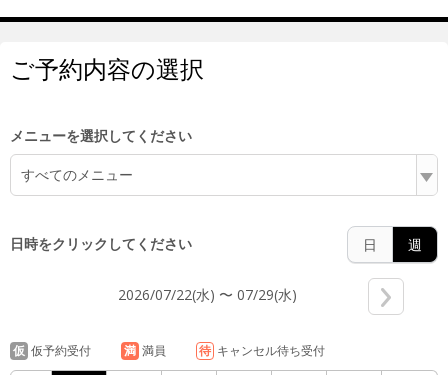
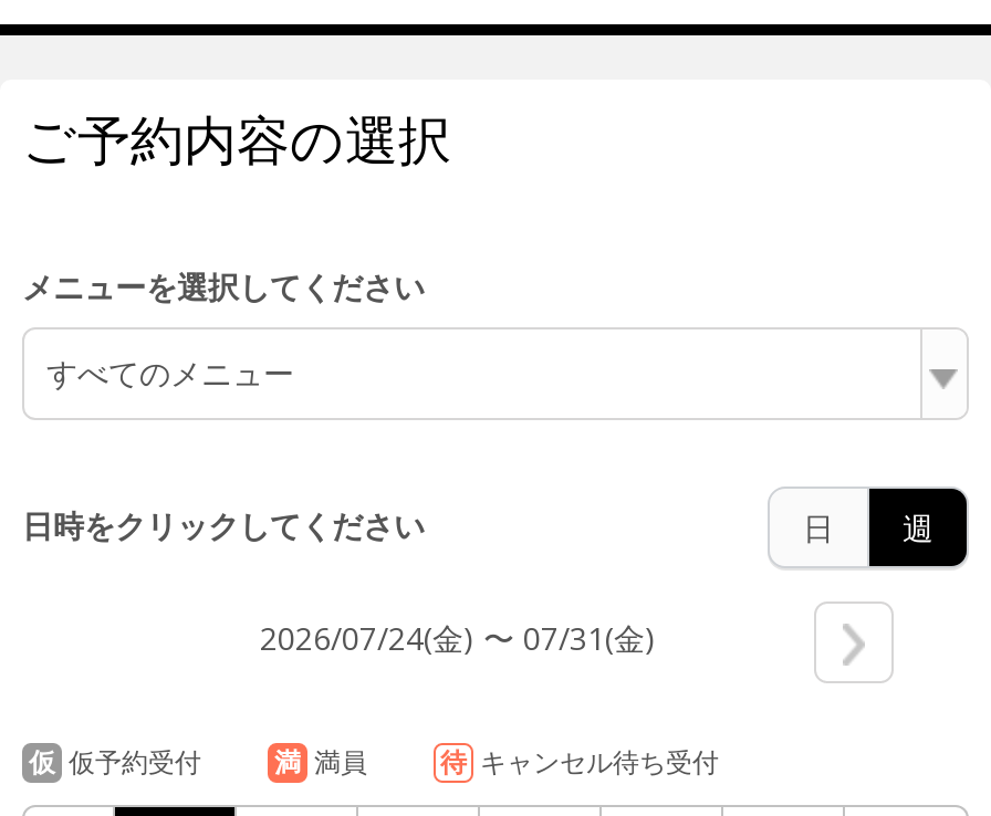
[117,285,296,304] 2026/07/22(水) 〜 07/29(水) -> [260,617,656,659] 2026/07/24(金) 〜 07/31(金)

